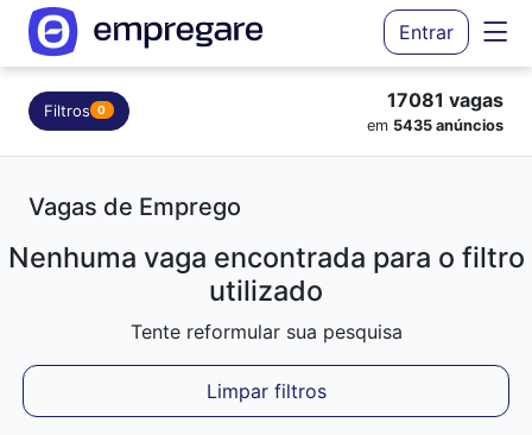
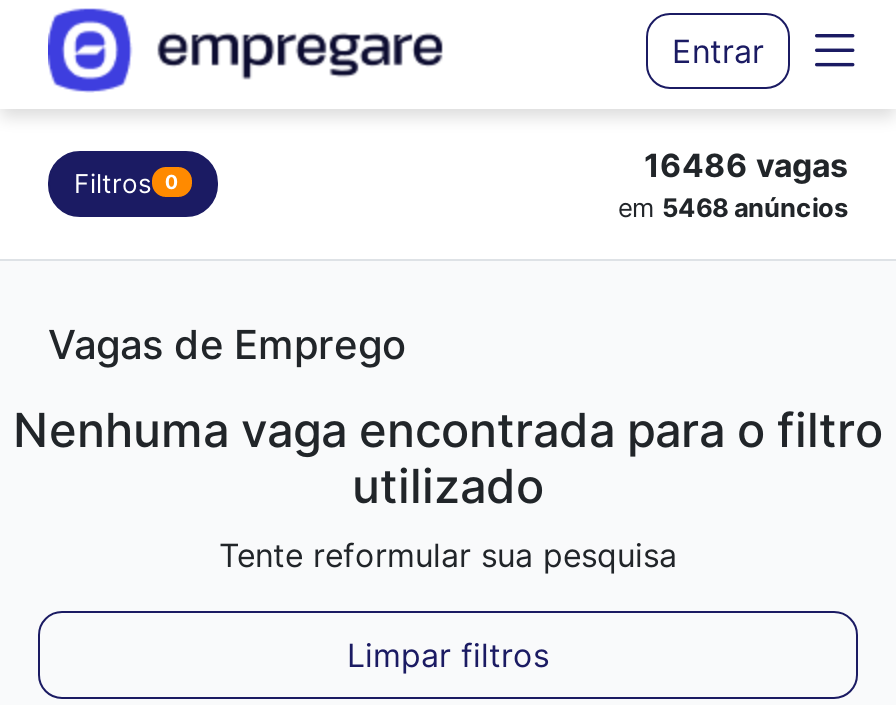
[387,88,503,112] 17081 vagas -> [644,145,848,185] 16486 vagas
[367,116,503,134] em 5435 anúncios -> [618,193,848,223] em 5468 anúncios

